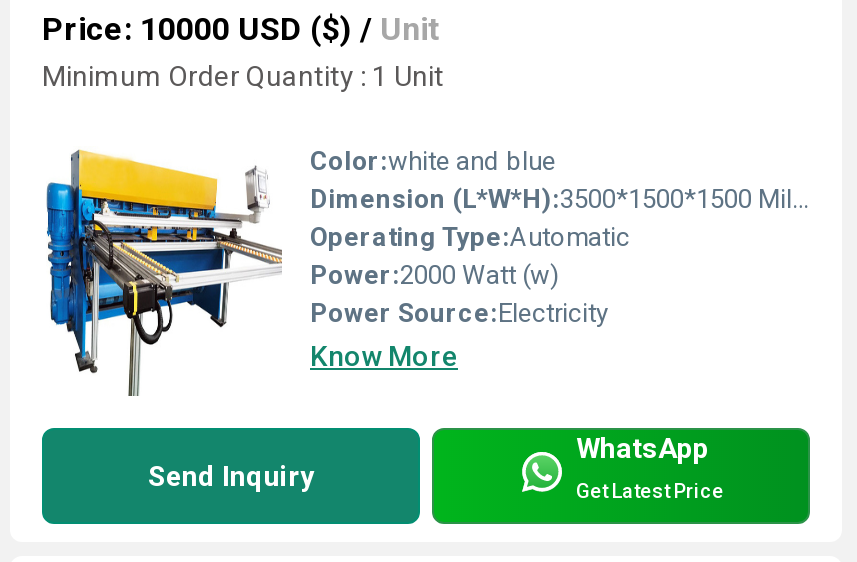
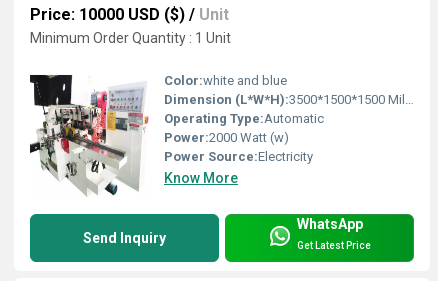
[42,150,282,398] [image] -> [29,74,149,198] [image]

